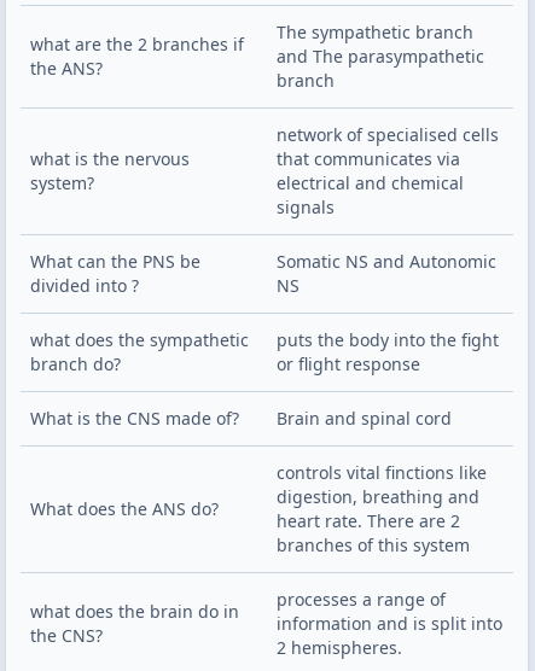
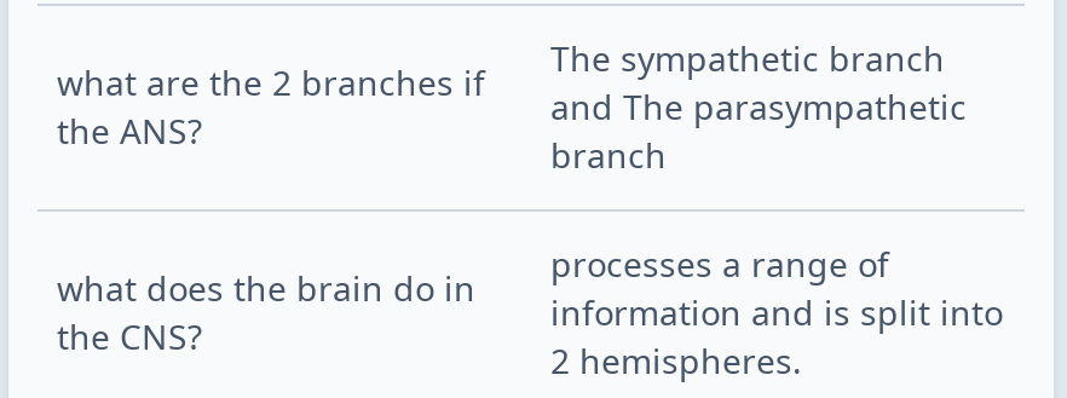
[30,123,499,297] network of specialised cells | that communicates via | electrical and chemical | signals | What can the PNS be | divided into ? -> none
[30,147,190,194] what is the nervous | system? -> none
[30,250,496,375] Somatic NS and Autonomic | NS | what does the sympathetic | branch do? -> none
[30,328,499,430] puts the body into the fight | or flight response | What is the CNS made of? | Brain and spinal cord -> none
[277,461,487,556] controls vital finctions like | digestion, breathing and | heart rate. There are 2 | branches of this system -> none
[30,497,219,520] What does the ANS do? -> none

